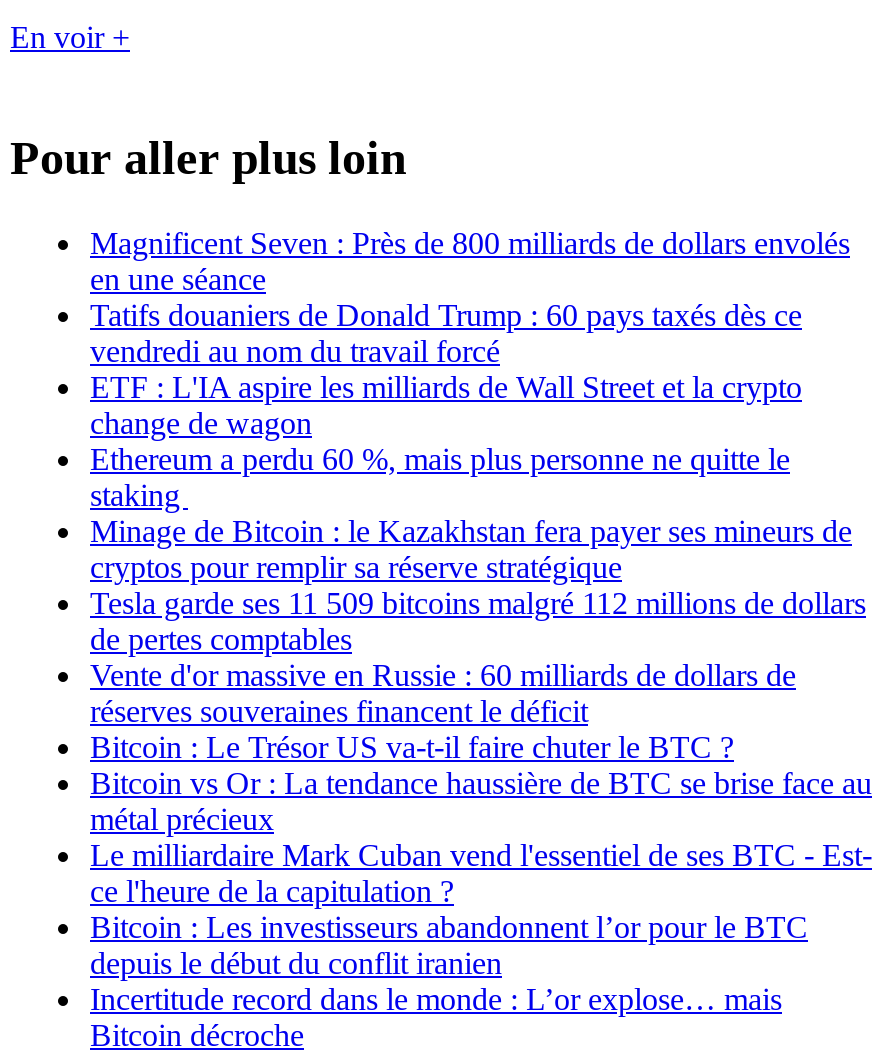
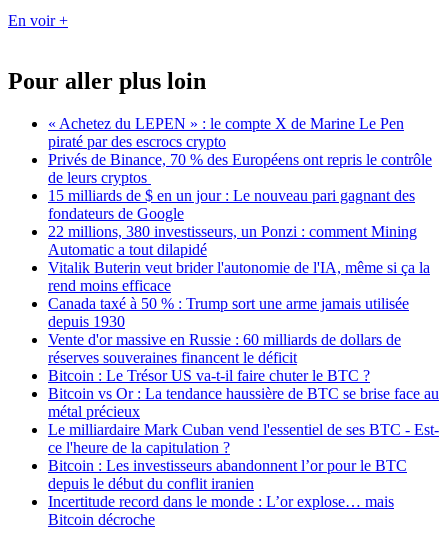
[90,226,866,656] Magnificent Seven : Près de 800 milliards de dollars envolés | en une séance | Tatifs douaniers de Donald Trump : 60 pays taxés dès ce | vendredi au nom du travail forcé | ETF : L'IA aspire les milliards de Wall Street et la crypto | change de wagon | Ethereum a perdu 60 %, mais plus personne ne quitte le | staking | Minage de Bitcoin : le Kazakhstan fera payer ses mineurs de | cryptos pour remplir sa réserve stratégique | Tesla garde ses 11 509 bitcoins malgré 112 millions de dollars | de pertes comptables -> [48,115,432,330] « Achetez du LEPEN » : le compte X de Marine Le Pen | piraté par des escrocs crypto | Privés de Binance, 70 % des Européens ont repris le contrôle | de leurs cryptos | 15 milliards de $ en un jour : Le nouveau pari gagnant des | fondateurs de Google | 22 millions, 380 investisseurs, un Ponzi : comment Mining | Automatic a tout dilapidé | Vitalik Buterin veut brider l'autonomie de l'IA, même si ça la | rend moins efficace | Canada taxé à 50 % : Trump sort une arme jamais utilisée | depuis 1930

